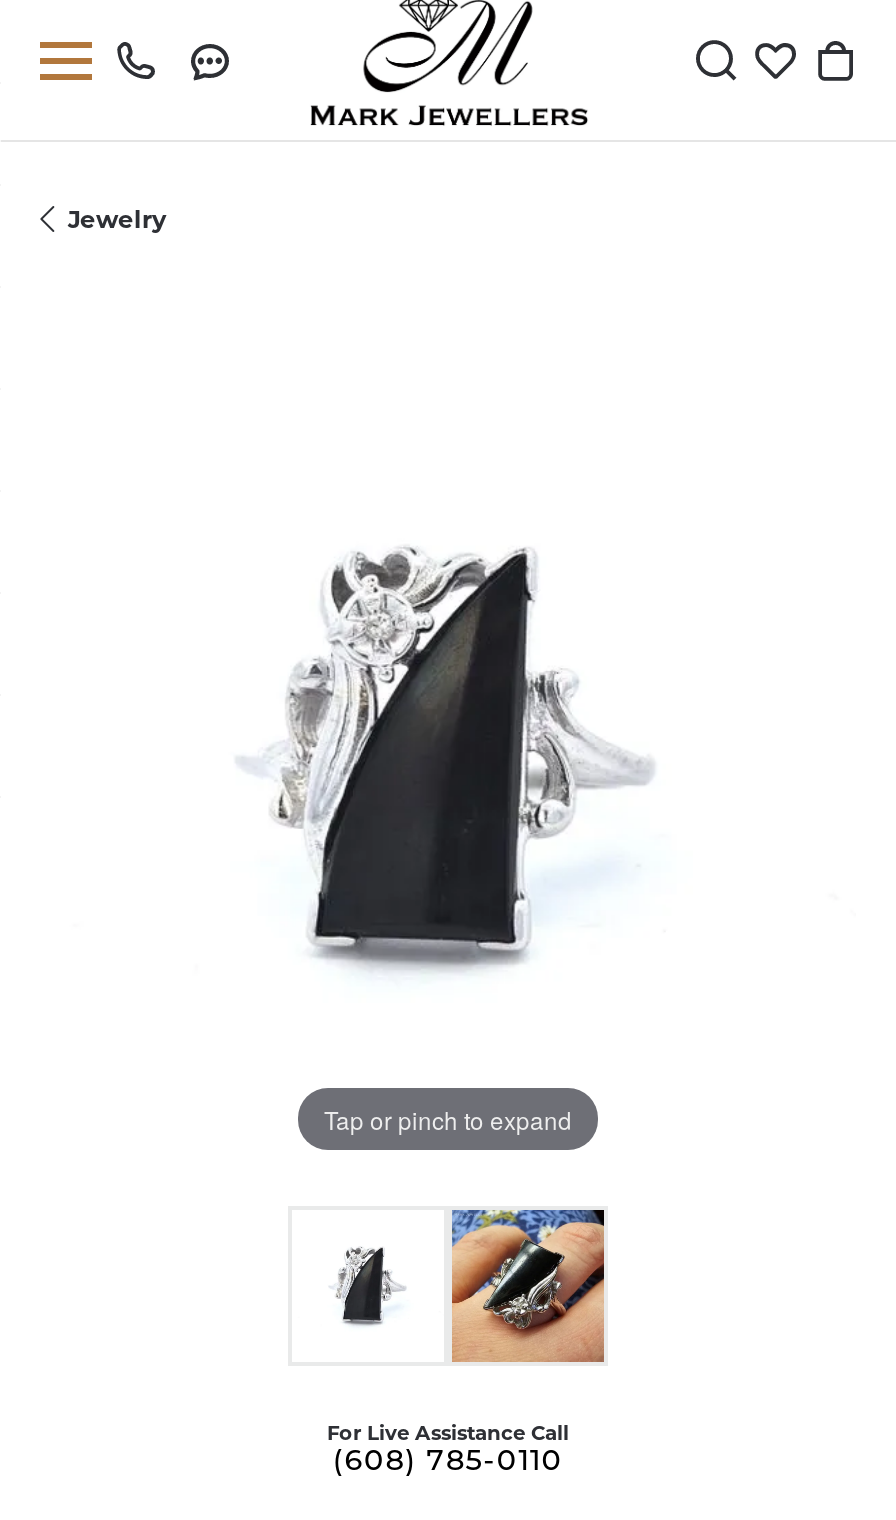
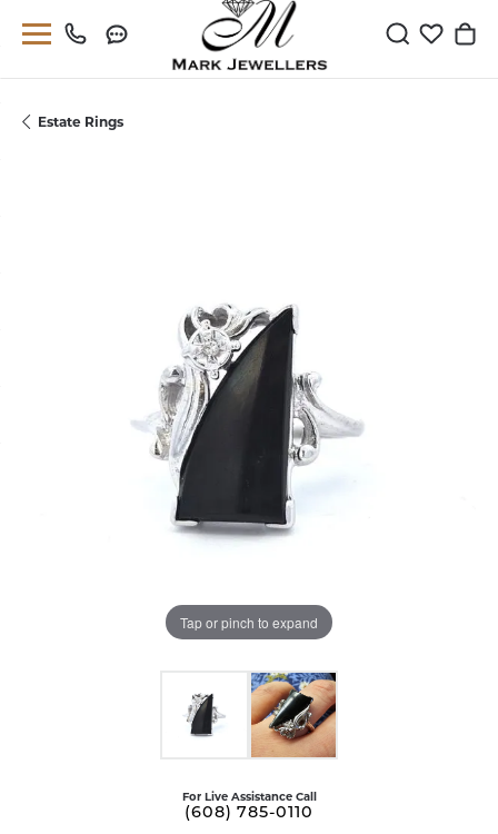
[68,203,166,233] Jewelry -> [38,113,123,130] Estate Rings

